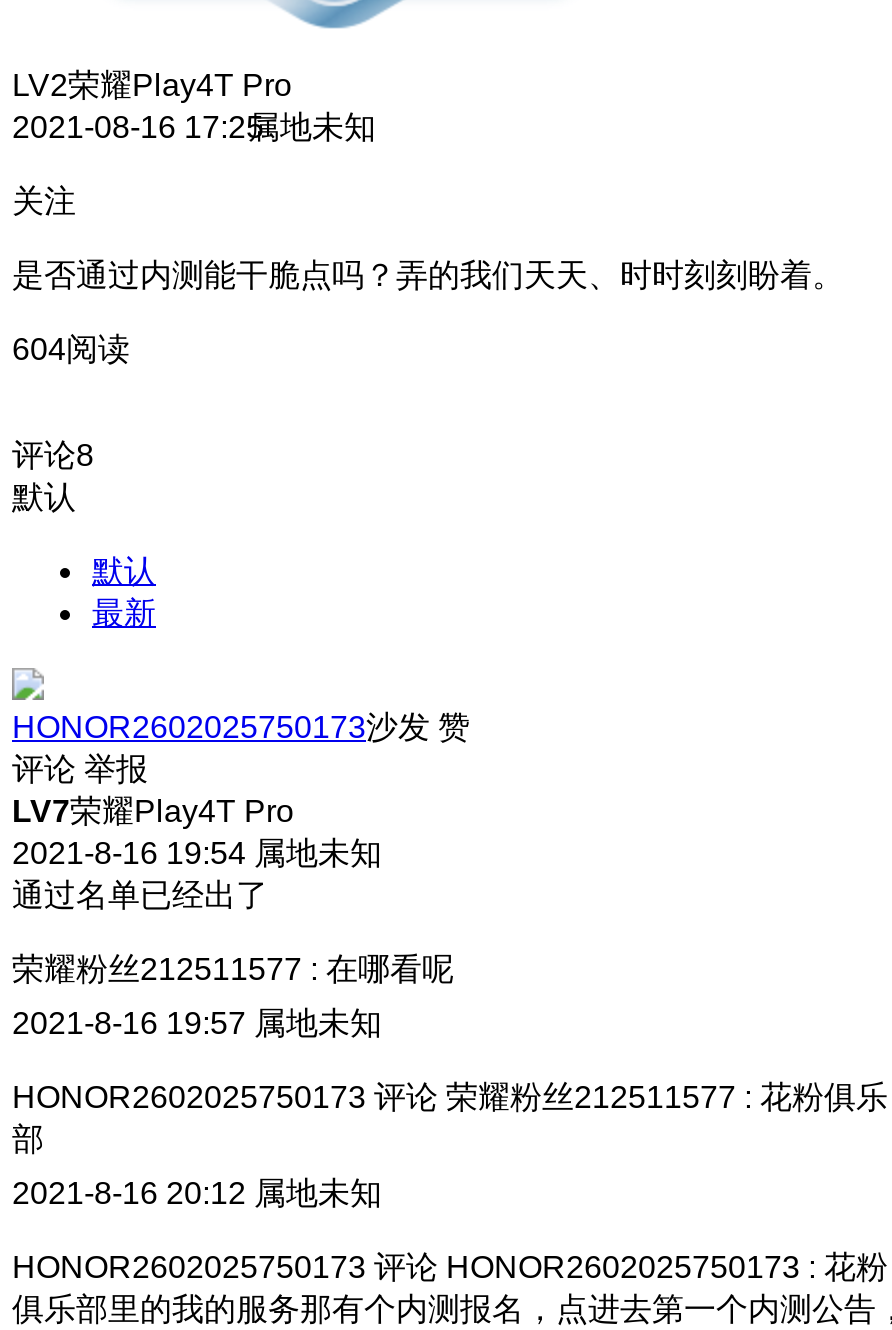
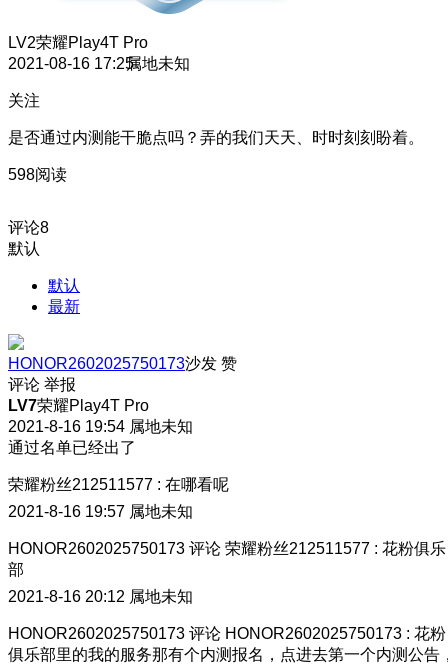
[12,332,130,366] 604阅读 -> [8,166,67,183] 598阅读

